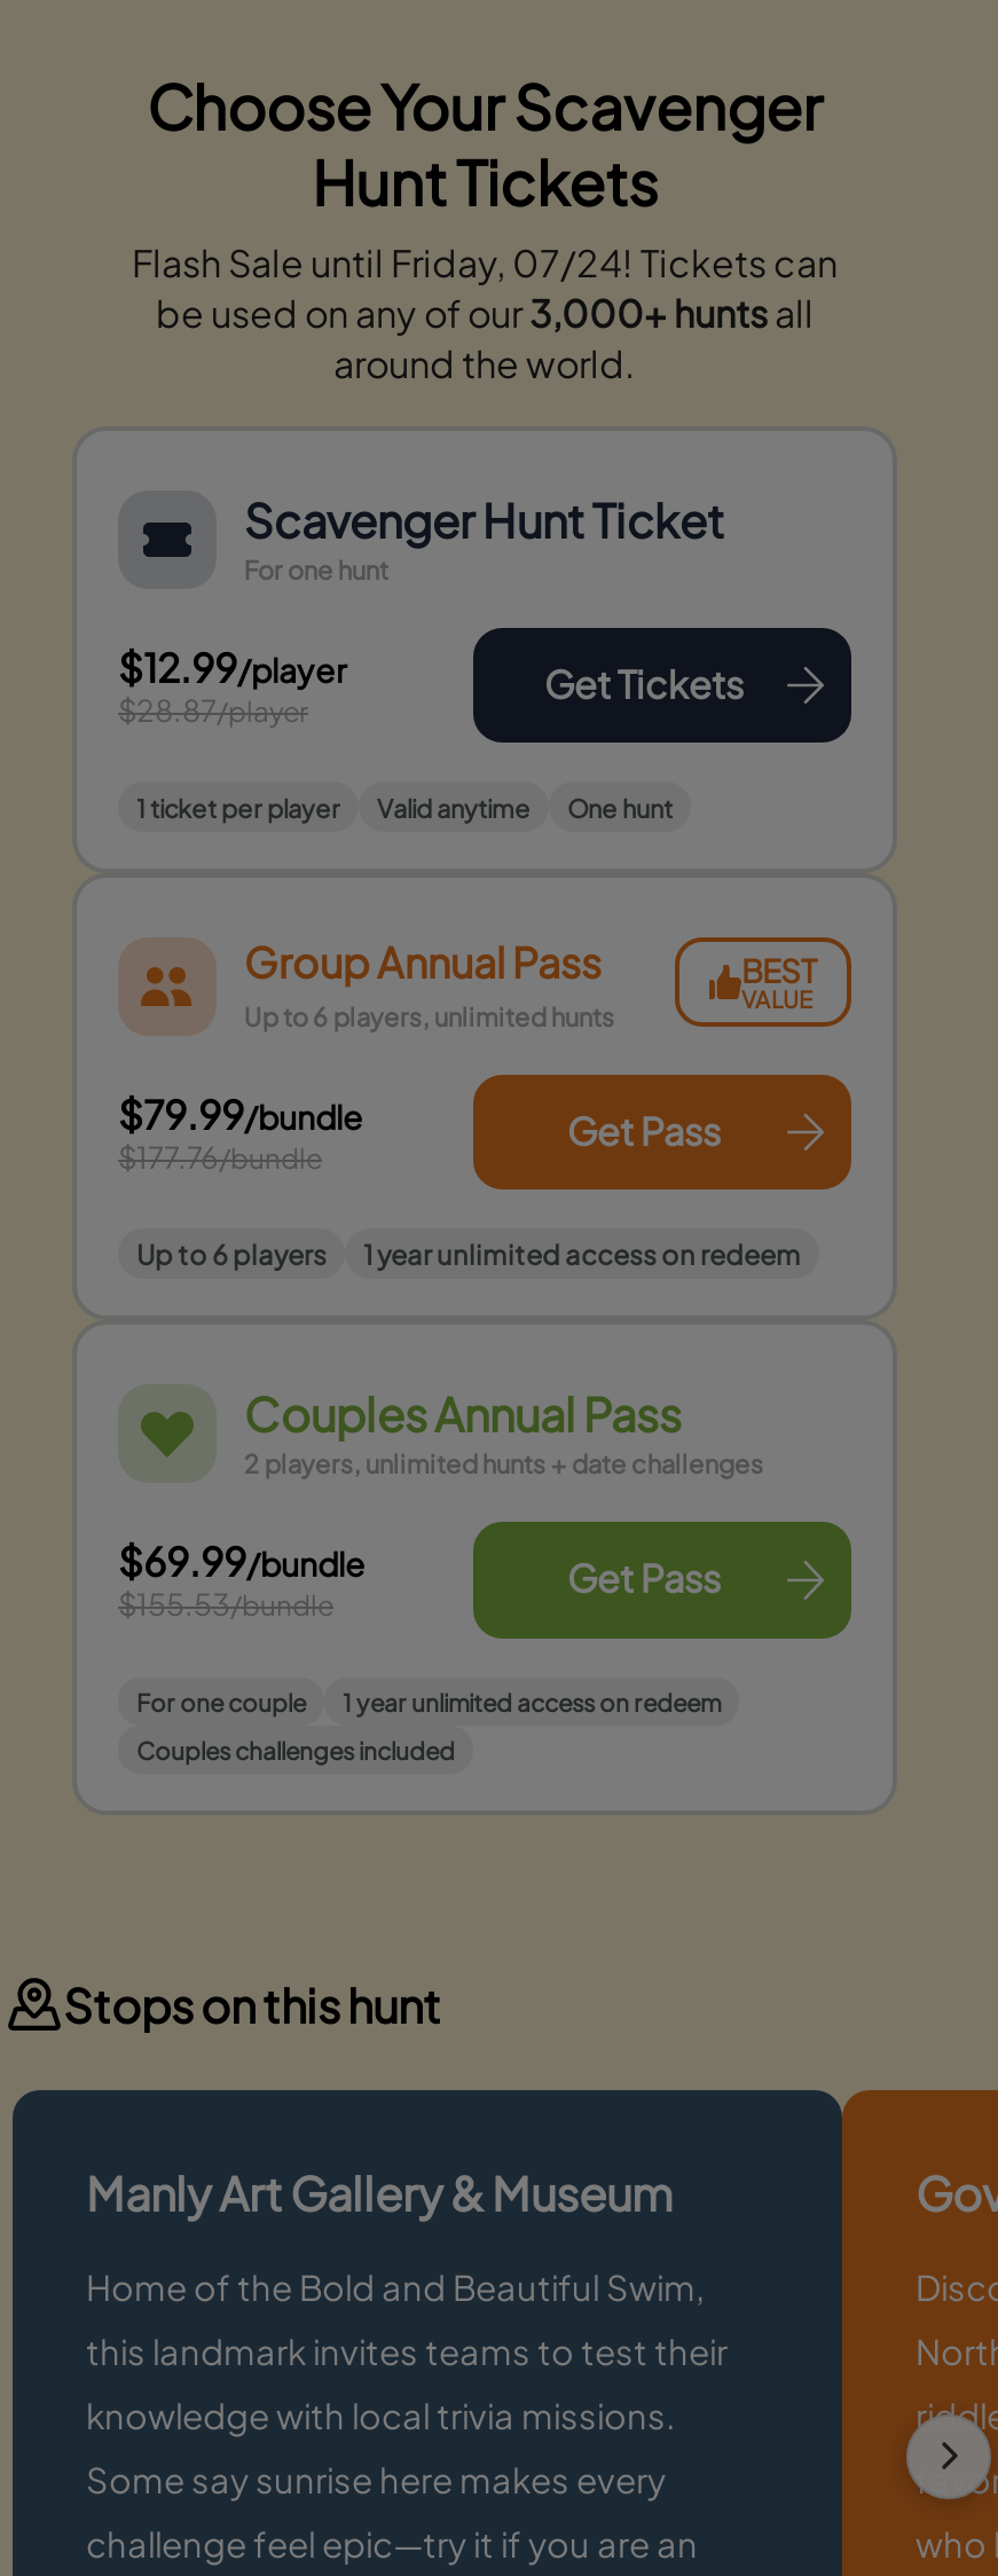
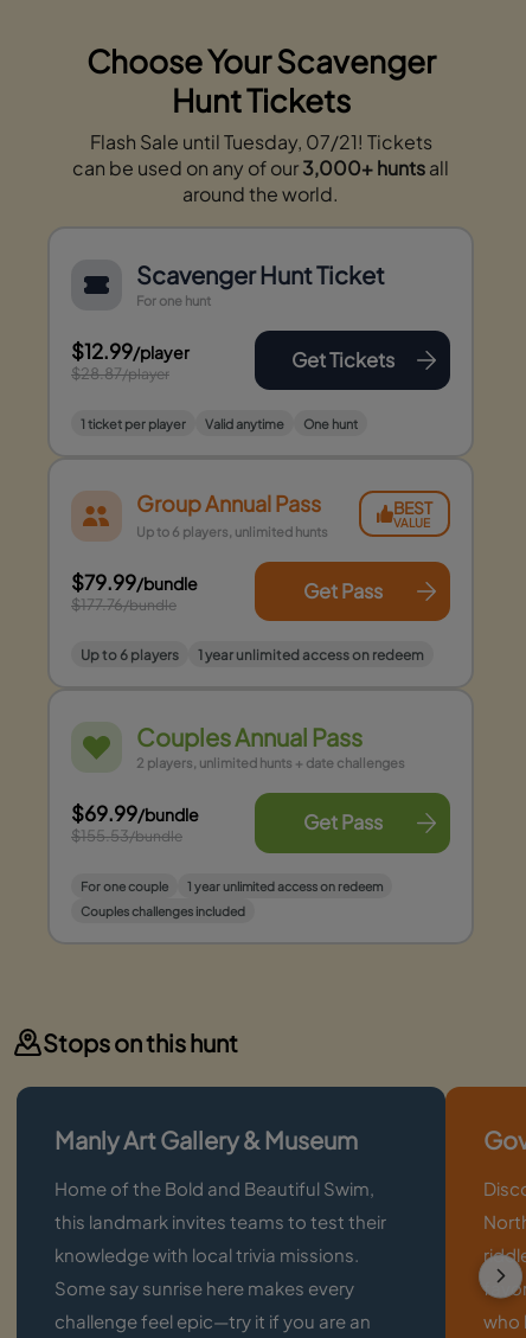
[132,238,838,337] Flash Sale until Friday, 07/24! Tickets can | be used on any of our3,000+ hunts all -> [72,129,449,180] Flash Sale until Tuesday, 07/21! Tickets | can be used on any of our3,000+ hunts all

